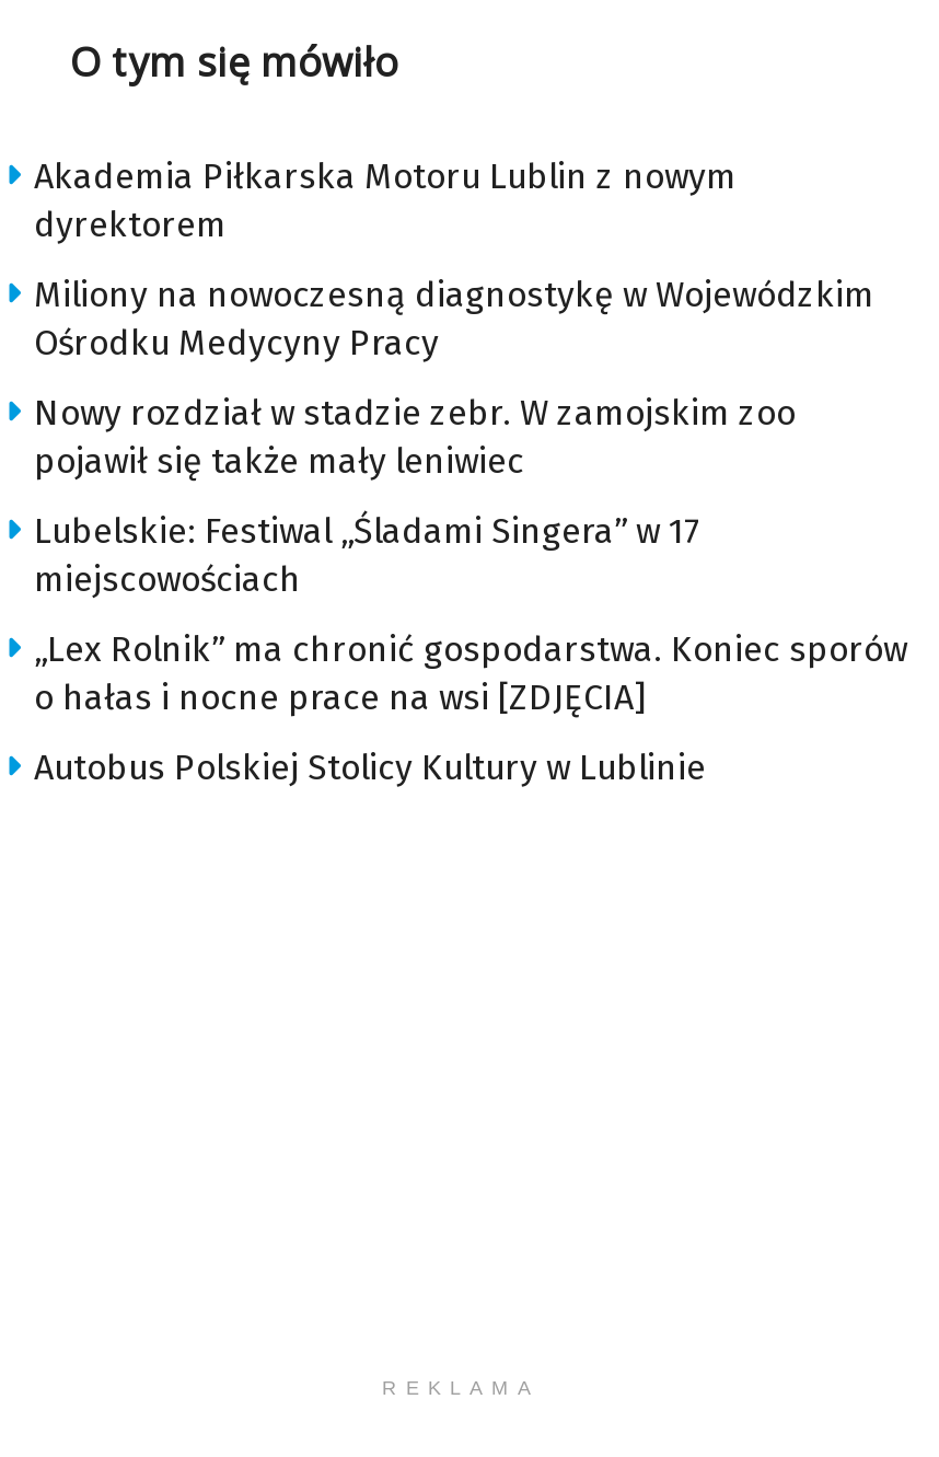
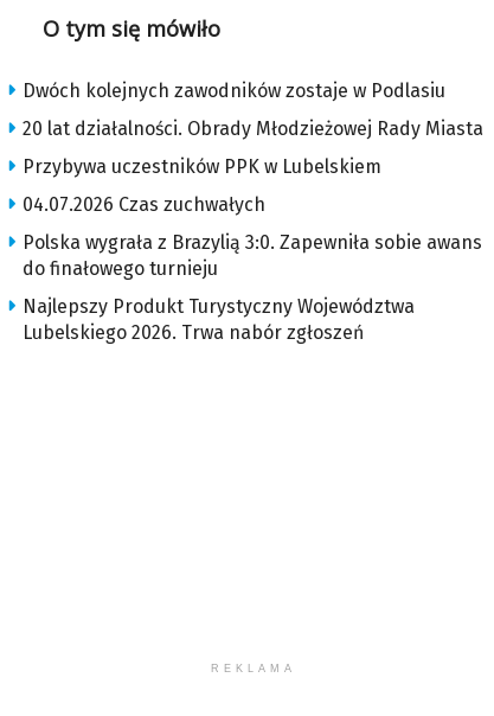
[34,156,737,245] Akademia Piłkarska Motoru Lublin z nowym | dyrektorem -> [23,80,445,102] Dwóch kolejnych zawodników zostaje w Podlasiu
[34,274,874,364] Miliony na nowoczesną diagnostykę w Wojewódzkim | Ośrodku Medycyny Pracy -> [23,117,483,140] 20 lat działalności. Obrady Młodzieżowej Rady Miasta
[34,392,796,482] Nowy rozdział w stadzie zebr. W zamojskim zoo | pojawił się także mały leniwiec -> [23,155,381,178] Przybywa uczestników PPK w Lubelskiem
[34,510,702,600] Lubelskie: Festiwal „Śladami Singera” w 17 | miejscowościach -> [23,193,265,216] 04.07.2026 Czas zuchwałych
[34,629,907,718] „Lex Rolnik” ma chronić gospodarstwa. Koniec sporów | o hałas i nocne prace na wsi [ZDJĘCIA] -> [23,231,482,280] Polska wygrała z Brazylią 3:0. Zapewniła sobie awans | do finałowego turnieju
[34,747,706,788] Autobus Polskiej Stolicy Kultury w Lublinie -> [23,295,415,344] Najlepszy Produkt Turystyczny Województwa | Lubelskiego 2026. Trwa nabór zgłoszeń

